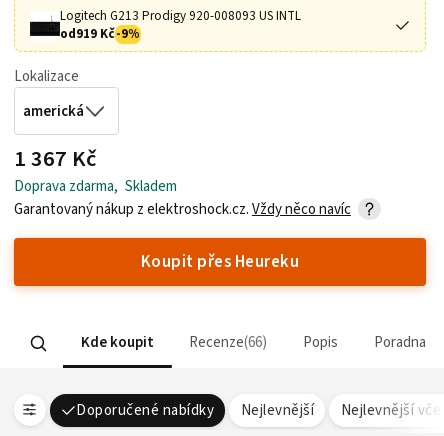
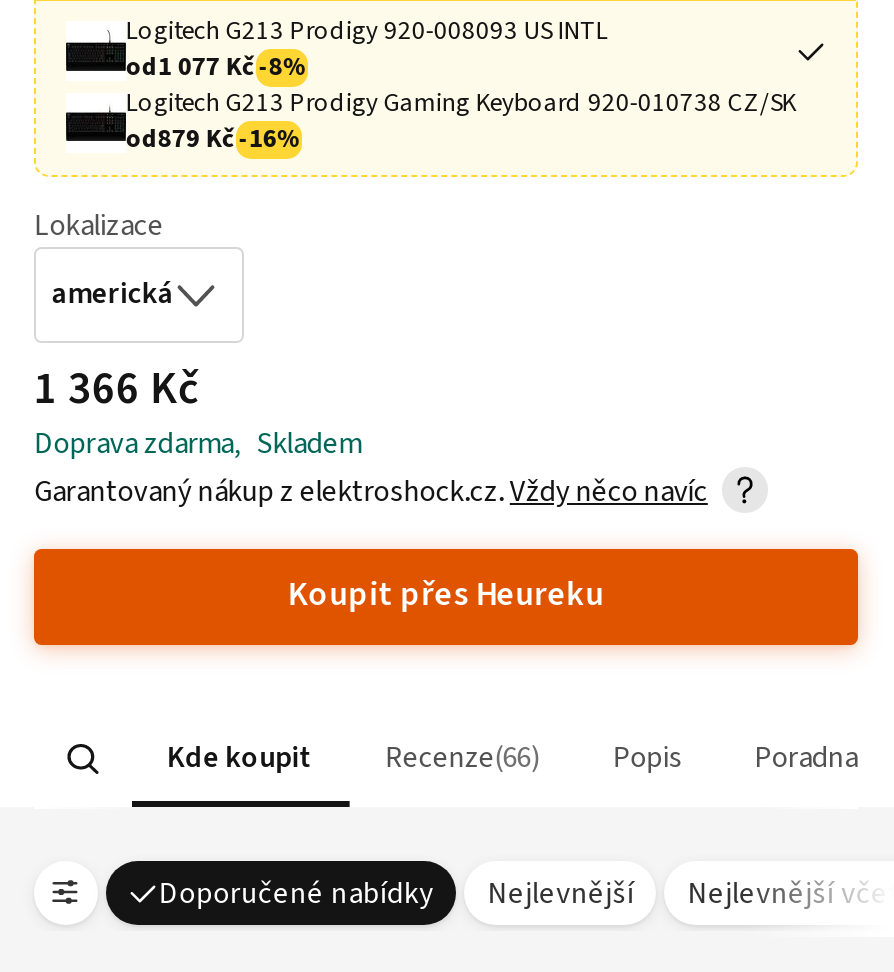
[60,25,139,43] od919 Kč -9% -> [126,49,796,157] od1 077 Kč -8% | Logitech G213 Prodigy Gaming Keyboard 920-010738 CZ/SK | od879 Kč -16%
[14,143,96,175] 1 367 Kč -> [34,357,198,421] 1 366 Kč

